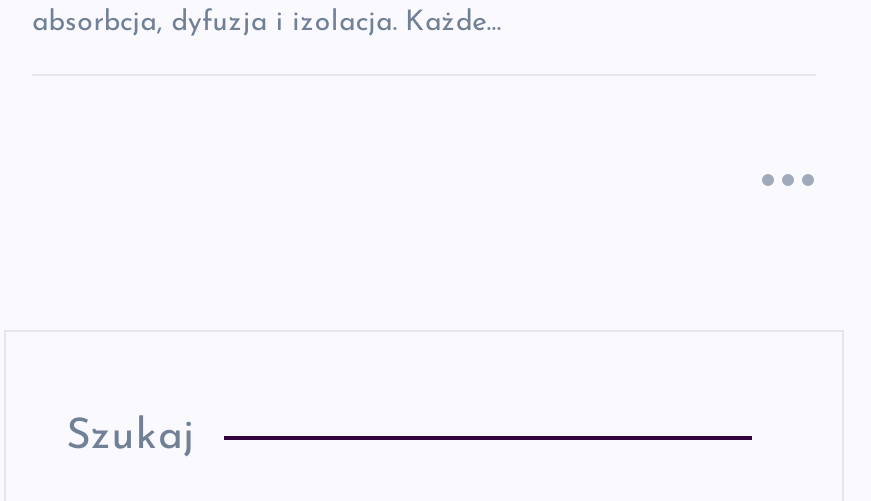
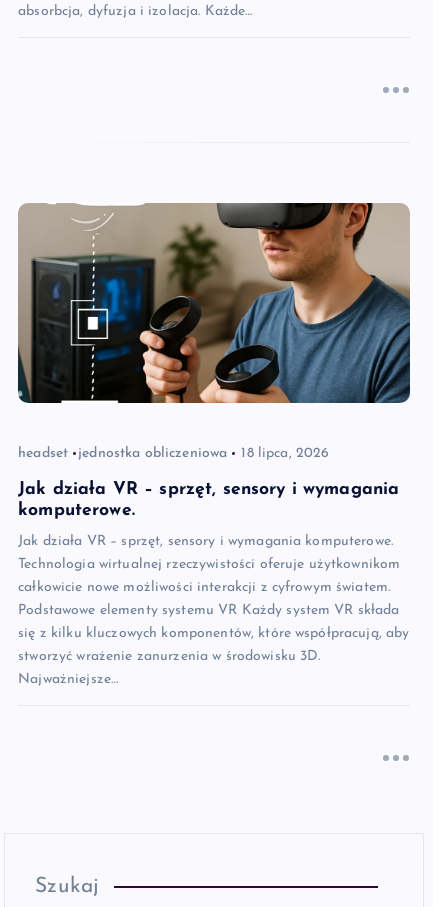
none -> [17,202,411,404] [image]
none -> [18,446,409,687] headset | jednostka obliczeniowa | 18 lipca, 2026 | Jak działa VR – sprzęt, sensory i wymagania | komputerowe. | Jak działa VR – sprzęt, sensory i wymagania komputerowe. | Technologia wirtualnej rzeczywistości oferuje użytkownikom | całkowicie nowe możliwości interakcji z cyfrowym światem. | Podstawowe elementy systemu VR Każdy system VR składa | się z kilku kluczowych komponentów, które współpracują, aby | stworzyć wrażenie zanurzenia w środowisku 3D. | Najważniejsze…

